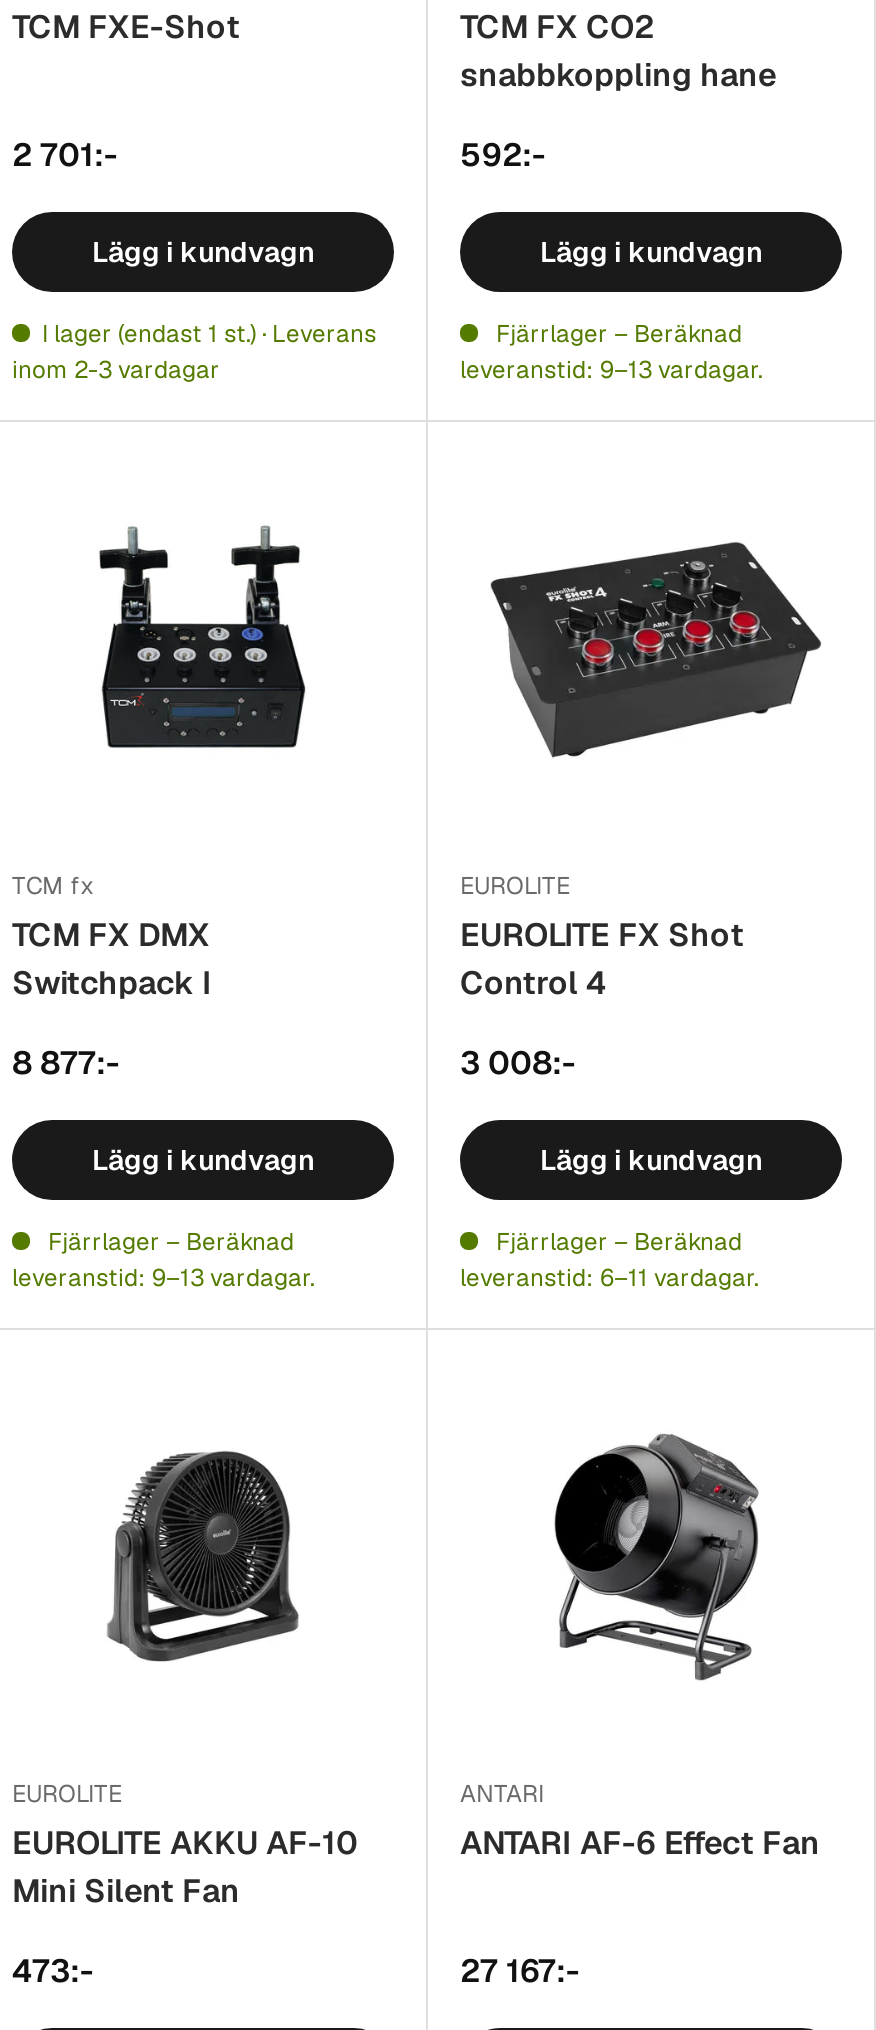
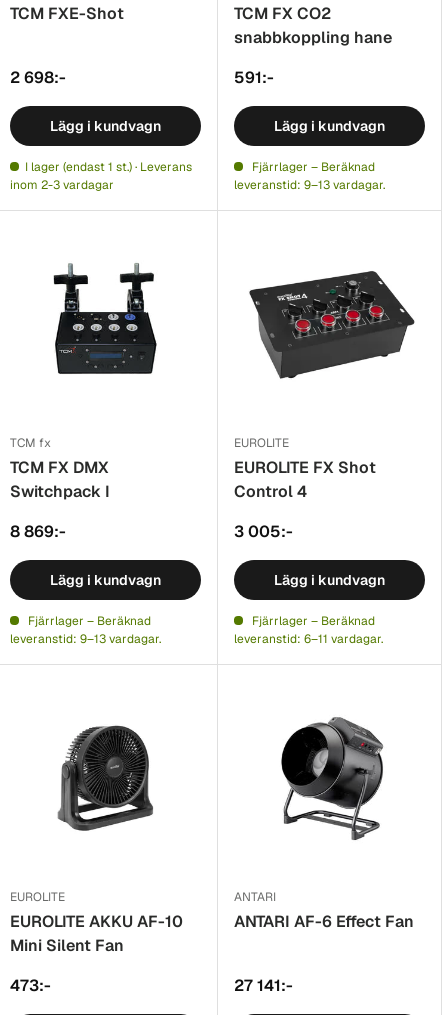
[12,135,118,177] 2 701:- -> [10,67,66,88] 2 698:-
[460,135,546,177] 592:- -> [234,67,274,88] 591:-
[12,1043,120,1085] 8 877:- -> [10,521,66,542] 8 869:-
[460,1043,576,1085] 3 008:- -> [234,521,293,542] 3 005:-
[460,1951,580,1993] 27 167:- -> [234,975,293,996] 27 141:-

